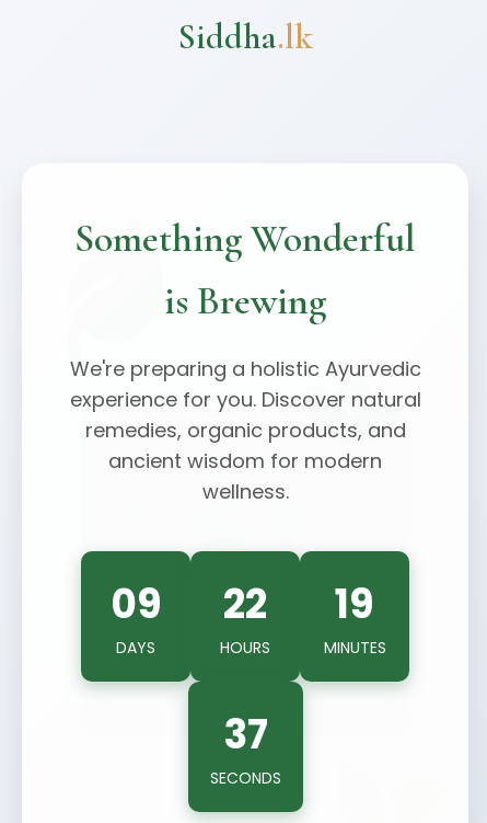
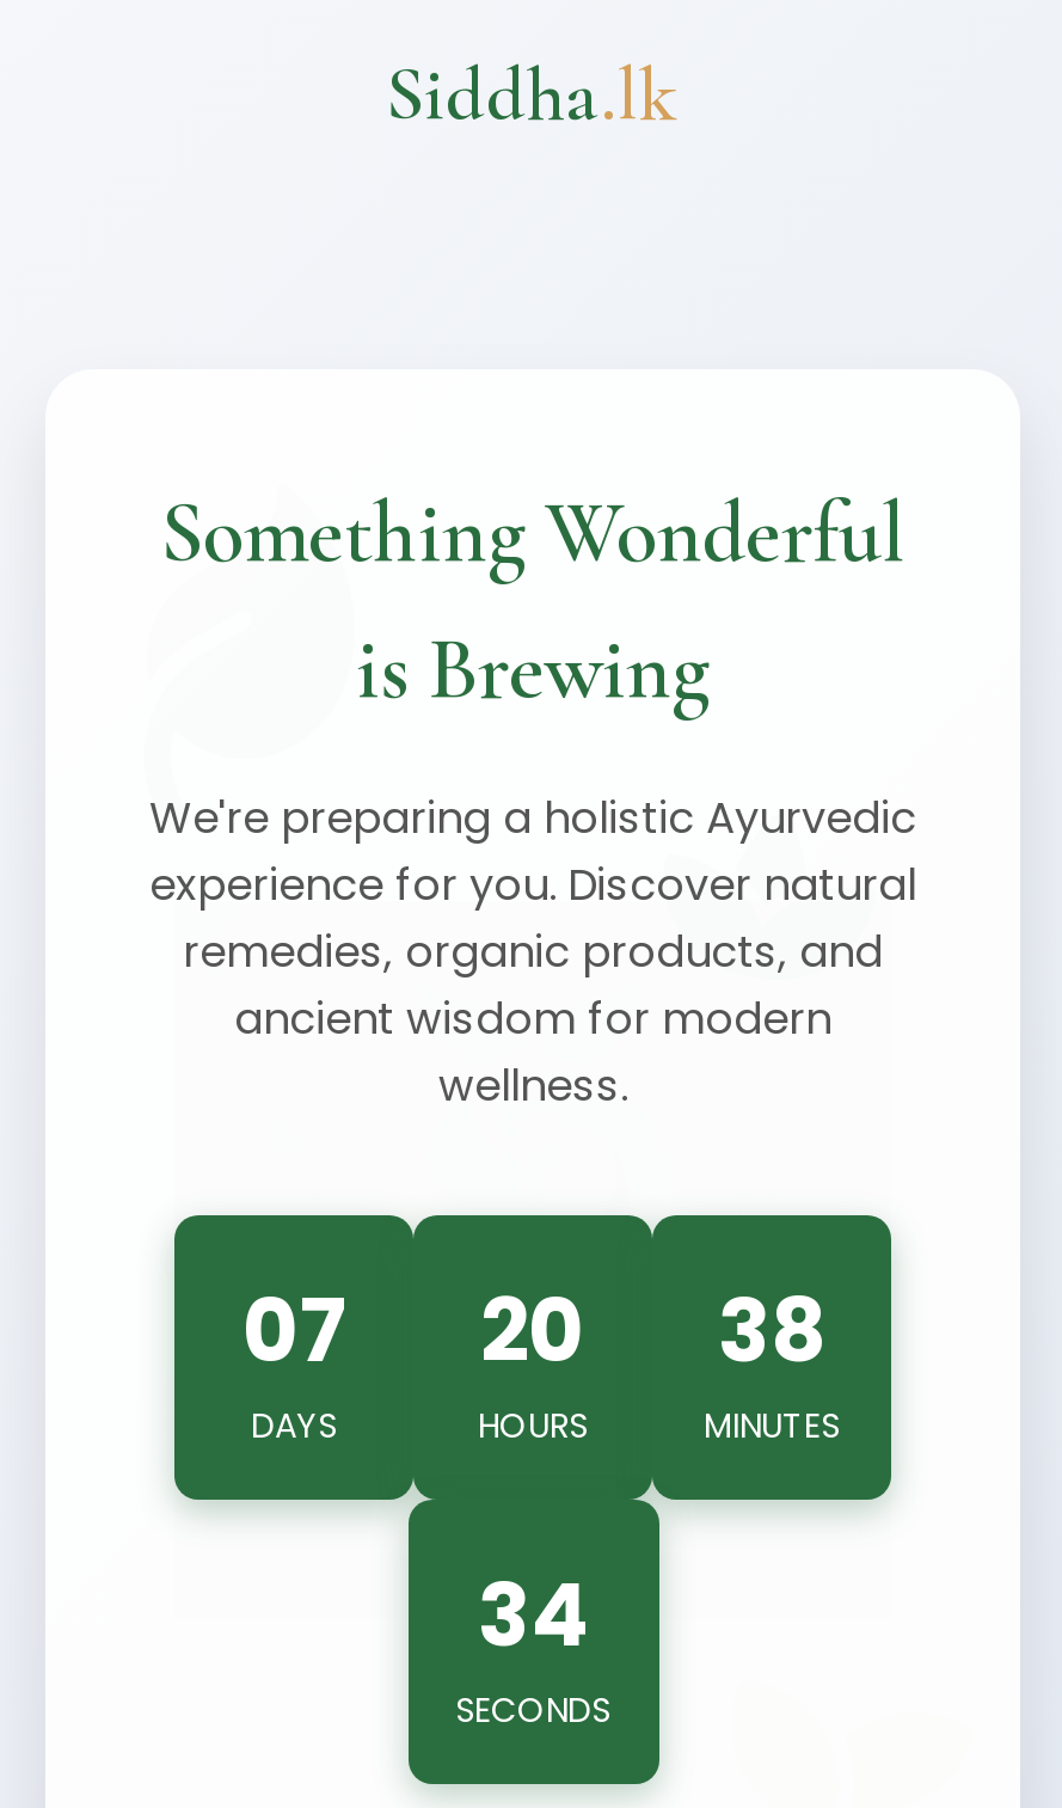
[110,576,161,632] 09 -> [243,1270,345,1392] 07
[223,576,267,632] 22 -> [480,1270,585,1392] 20
[335,576,374,632] 19 -> [718,1270,825,1392] 38
[223,707,268,763] 37 -> [478,1555,588,1677] 34

